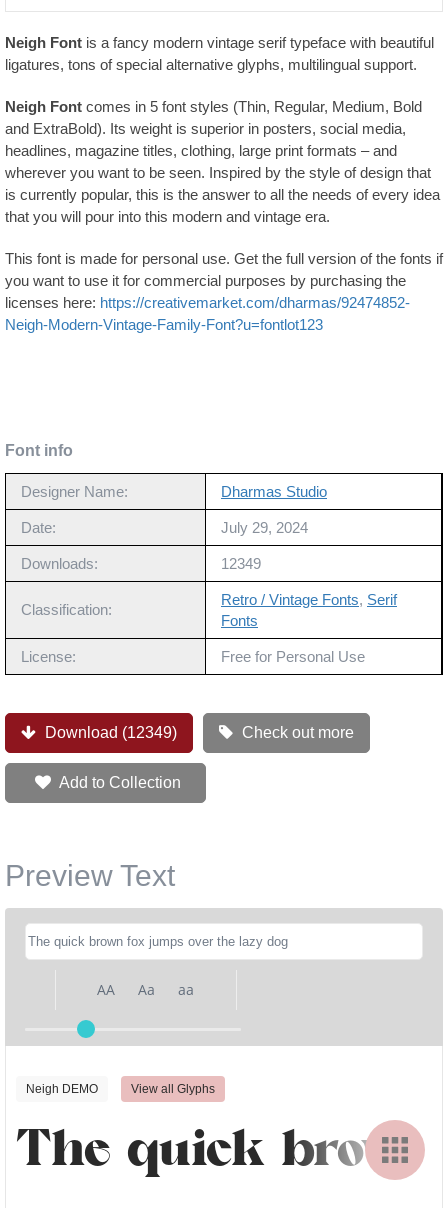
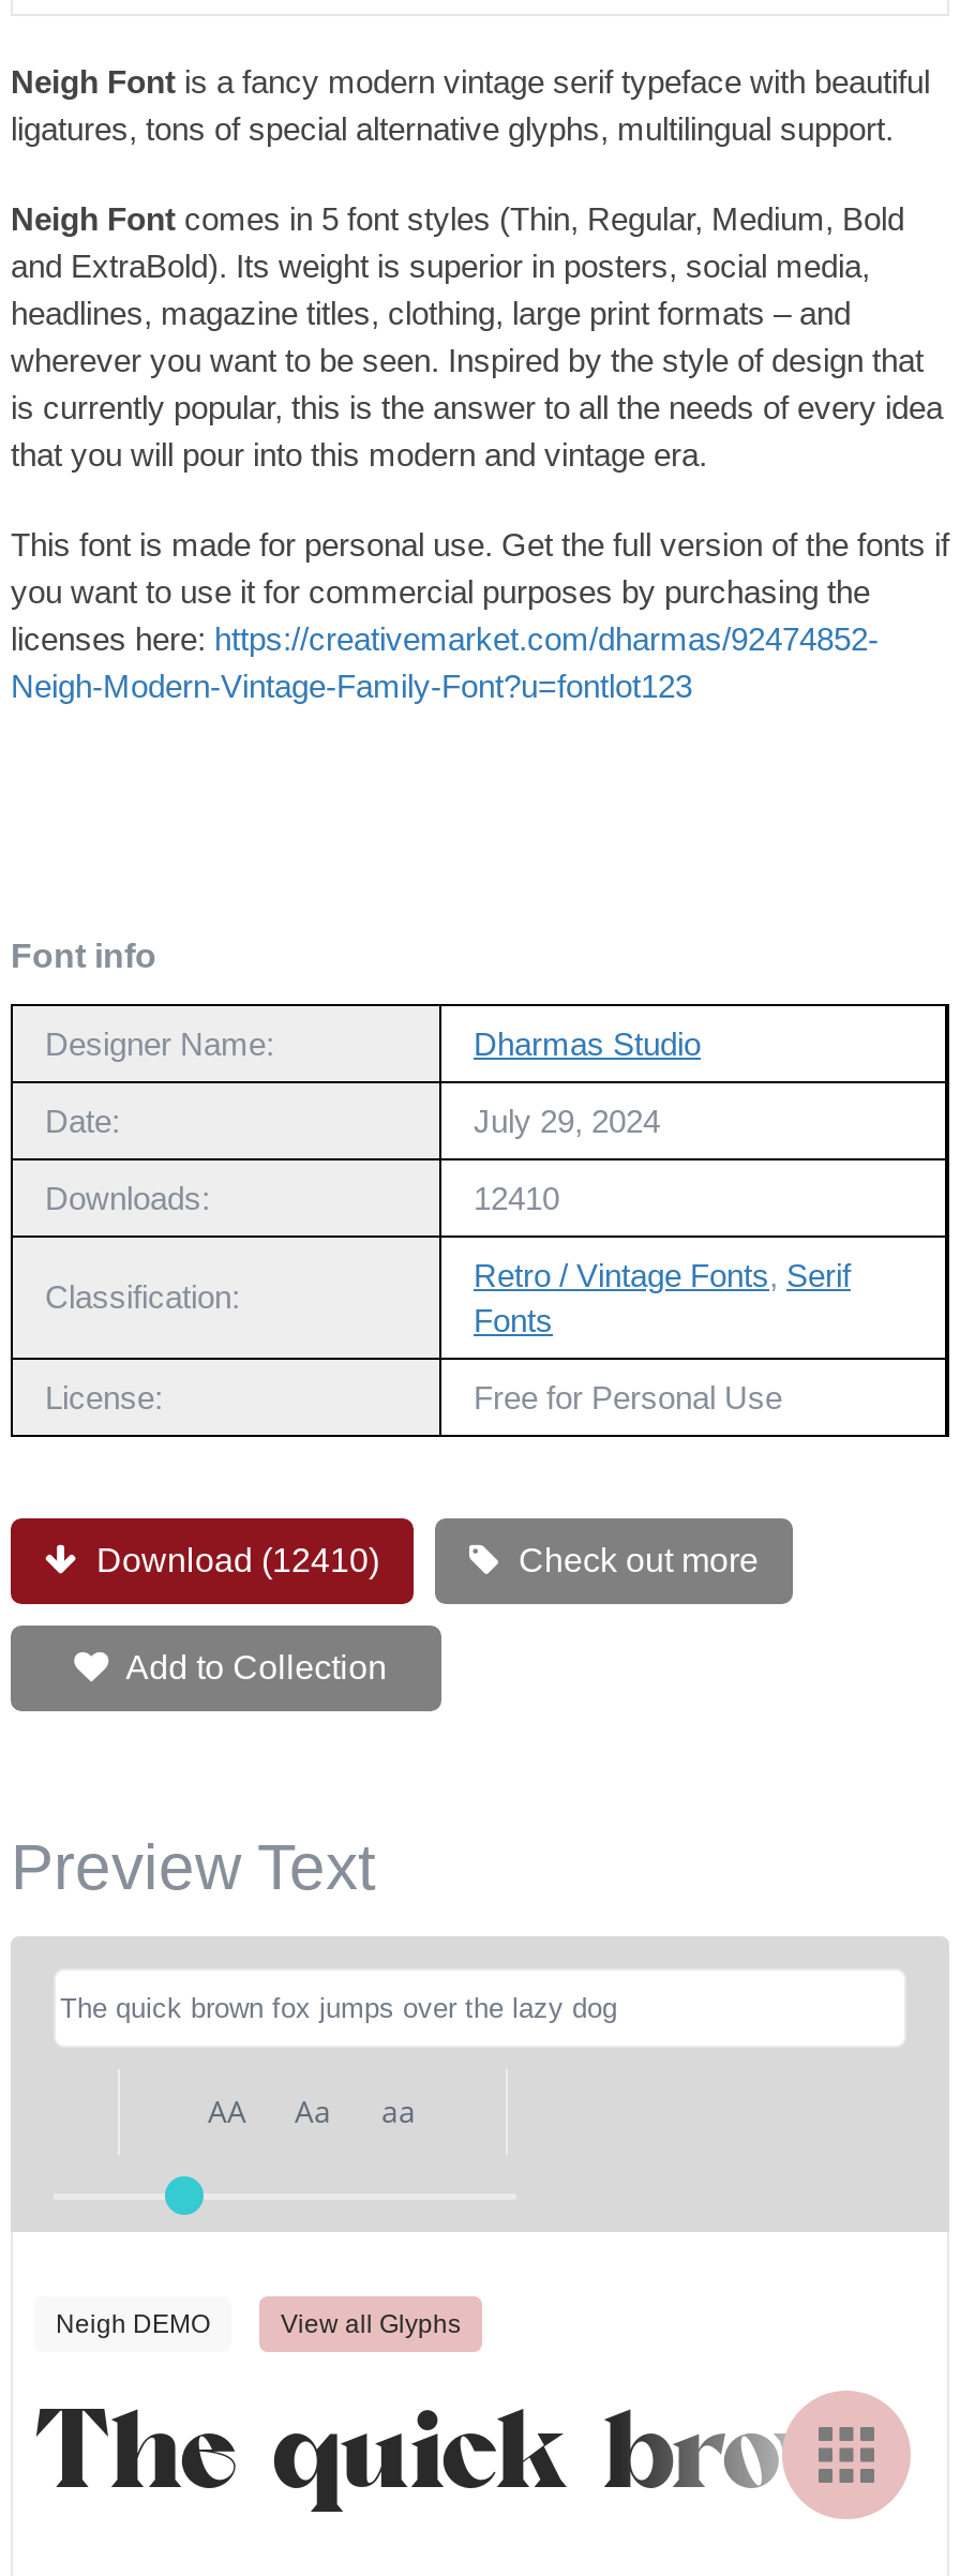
[221,555,261,572] 12349 -> [474,1179,559,1216] 12410
[41,724,177,741] Download (12349) -> [88,1542,379,1578] Download (12410)

